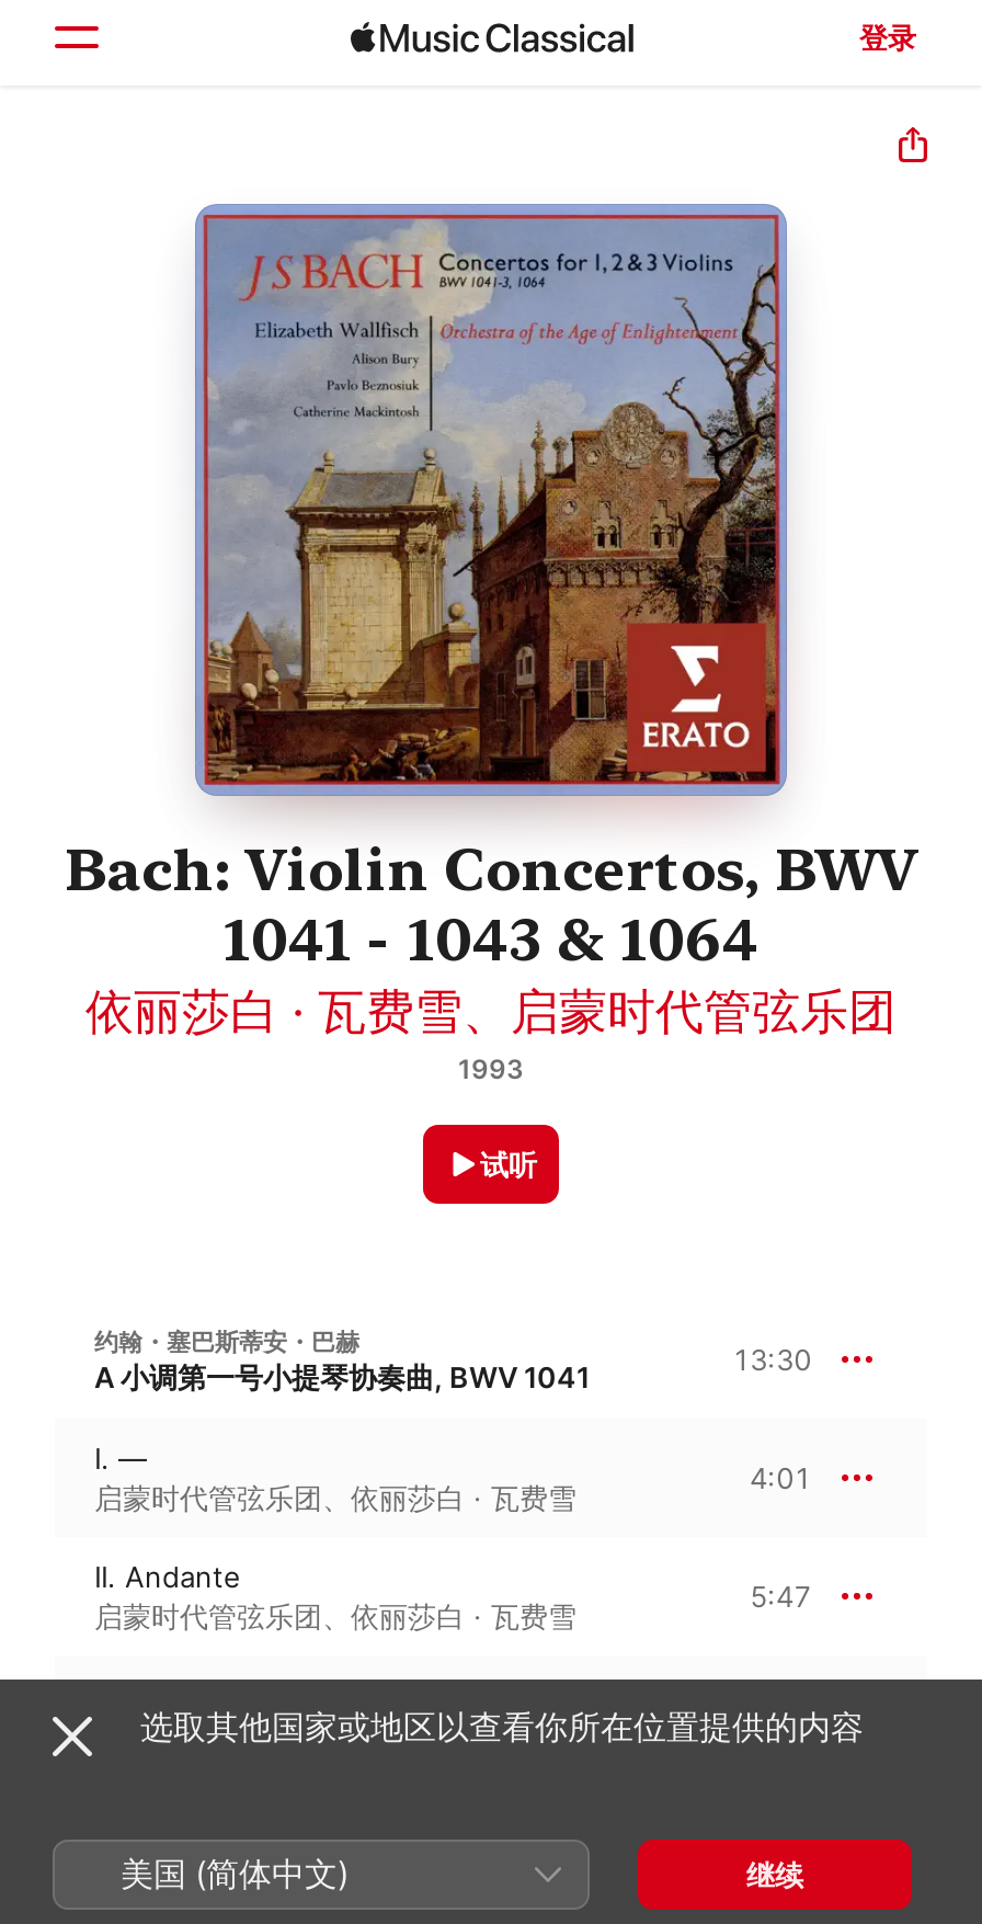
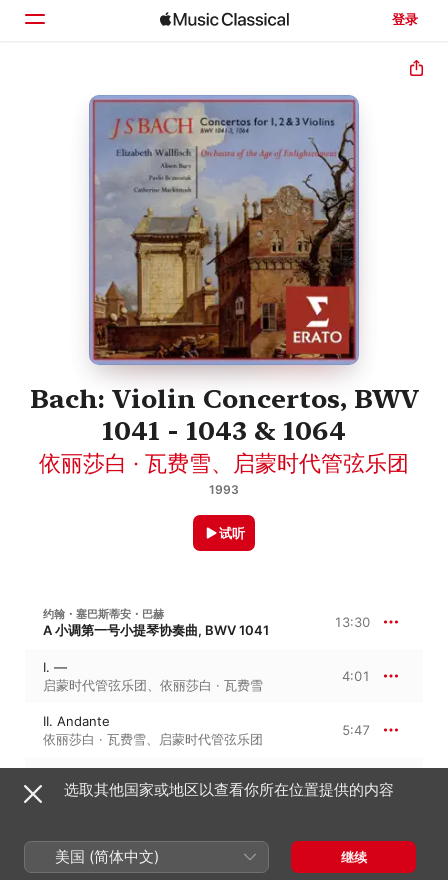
[94,1599,576,1634] 启蒙时代管弦乐团、依丽莎白 · 瓦费雪 -> [43,731,263,747] 依丽莎白 · 瓦费雪、启蒙时代管弦乐团

